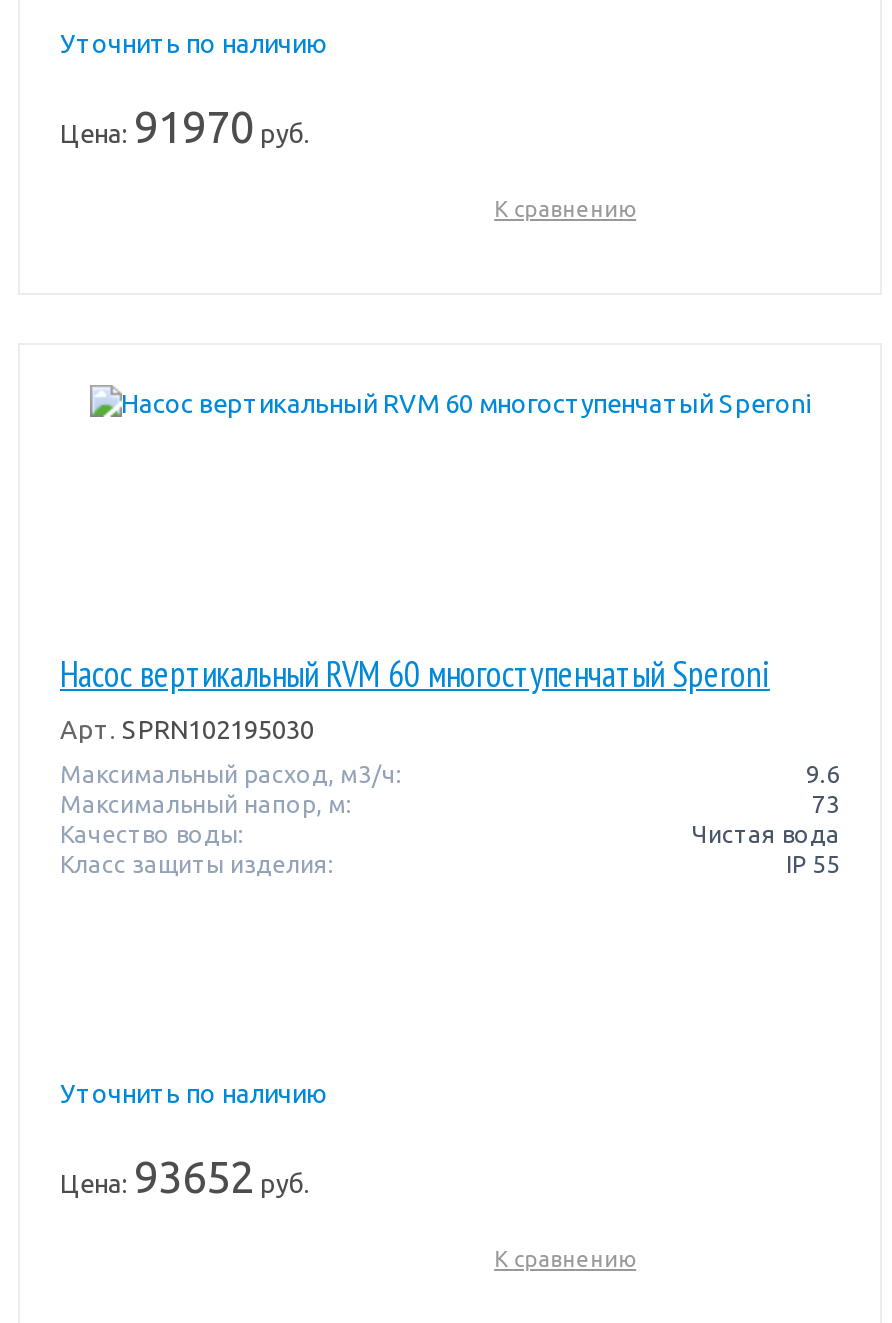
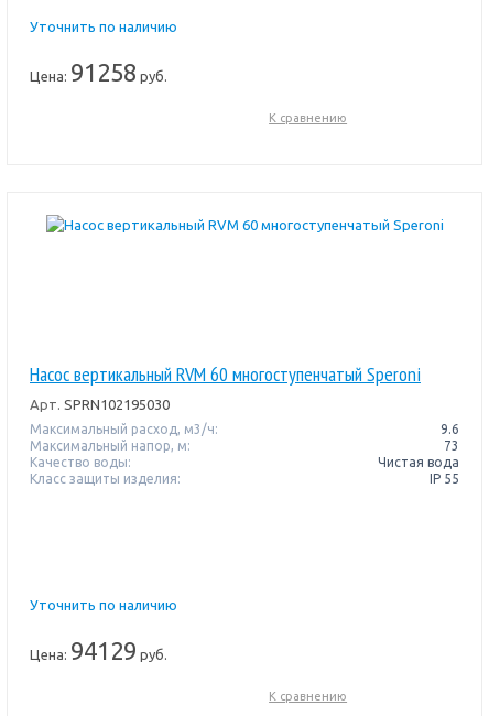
[60,100,310,150] Цена: 91970 руб. -> [30,58,167,86] Цена: 91258 руб.
[60,1150,310,1200] Цена: 93652 руб. -> [30,636,167,664] Цена: 94129 руб.

